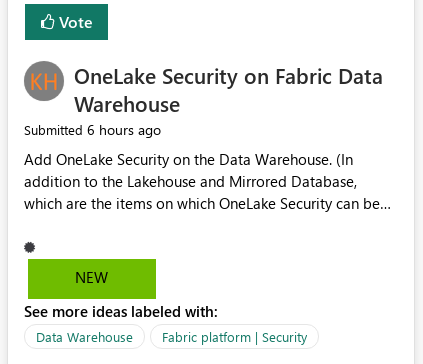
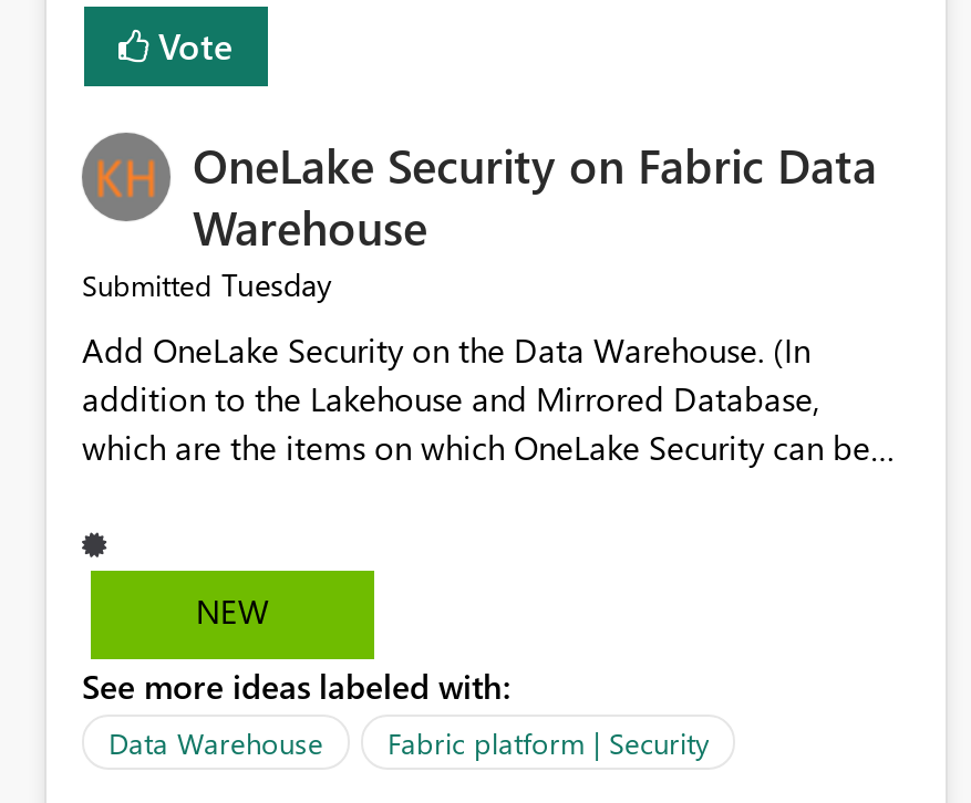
[24,120,161,139] Submitted 6 hours ago -> [82,264,332,306] Submitted Tuesday

